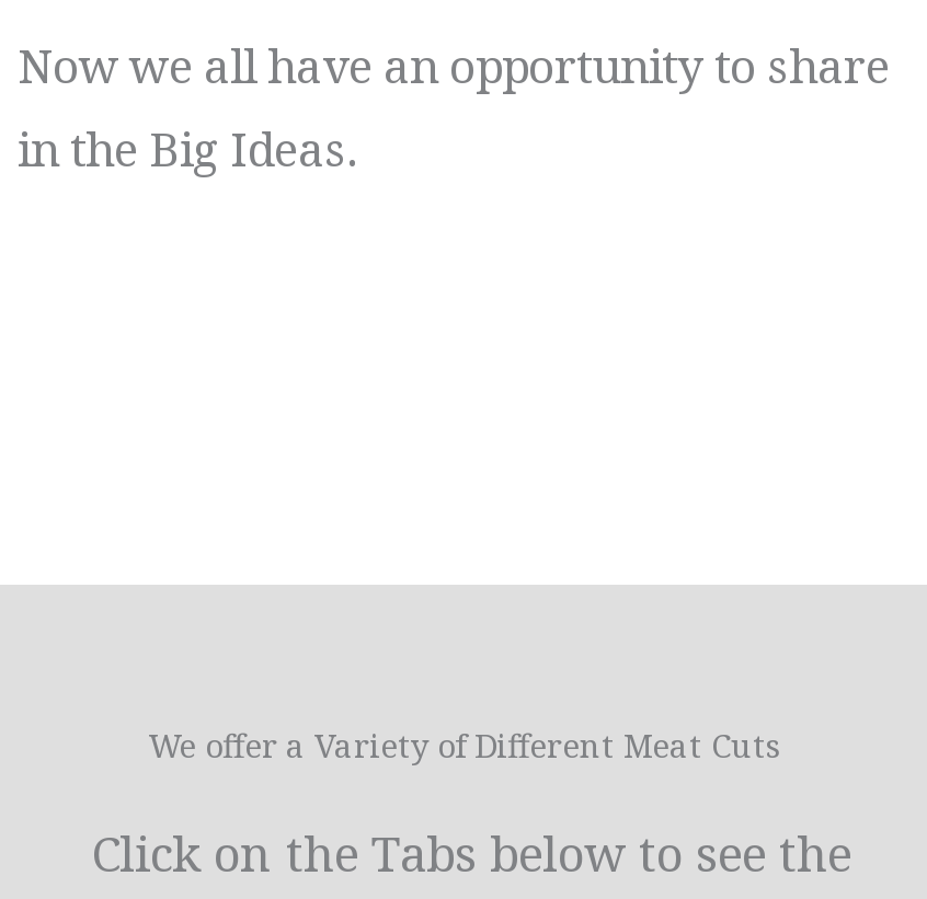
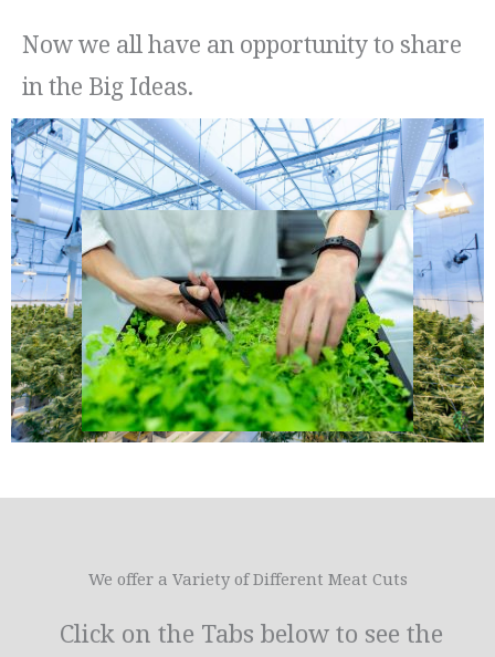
none -> [10,117,485,444] [image]

